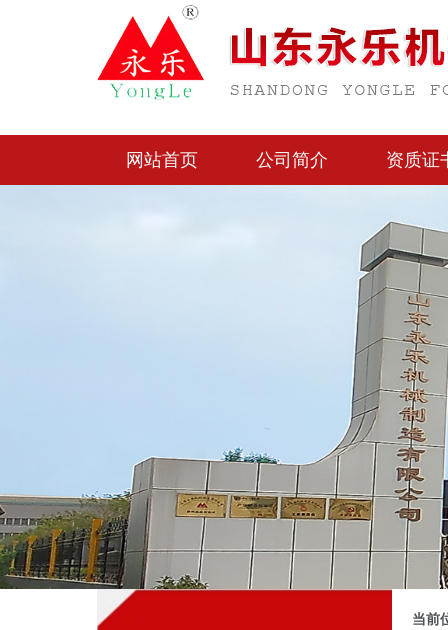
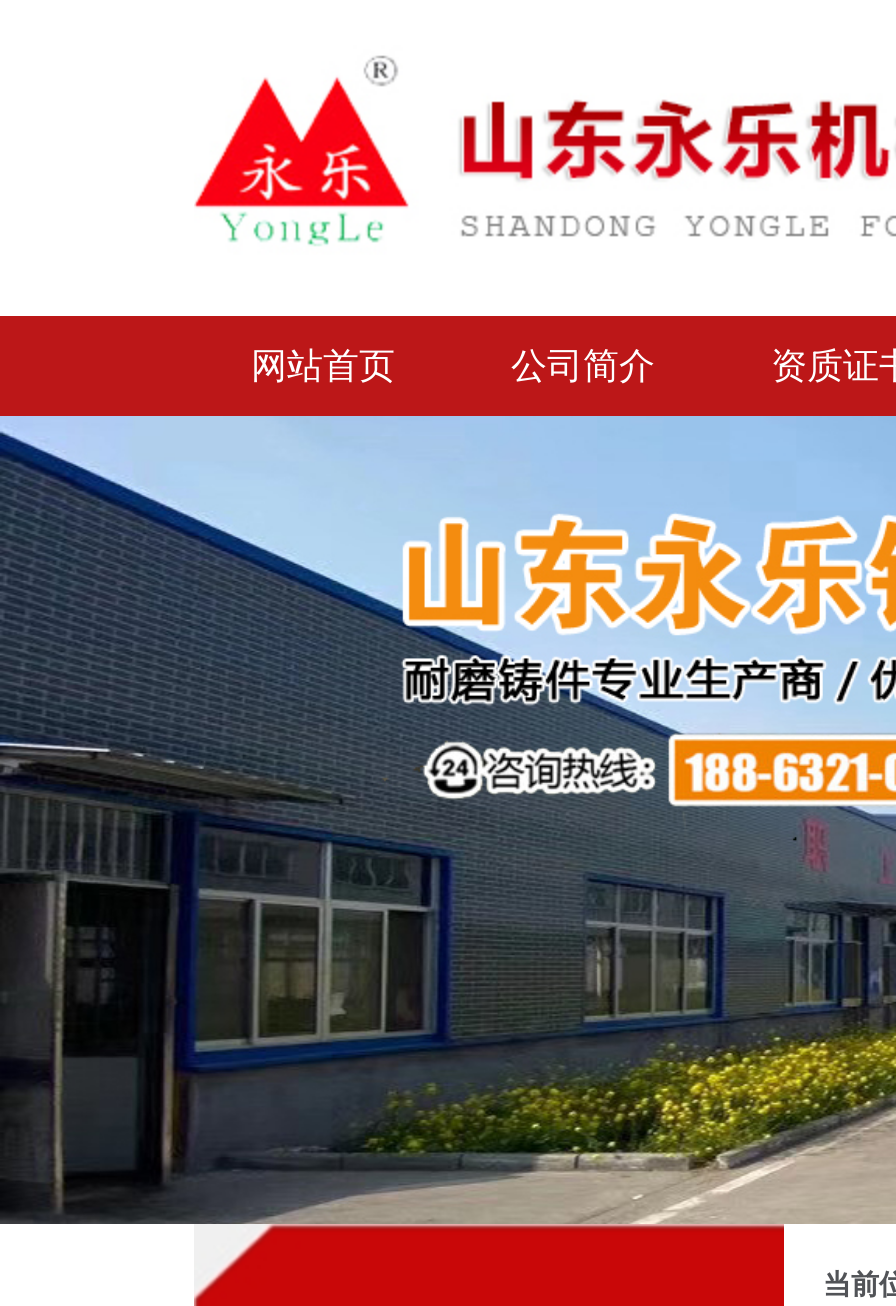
[3,185,445,590] [image] -> [6,416,890,1226] [image]

